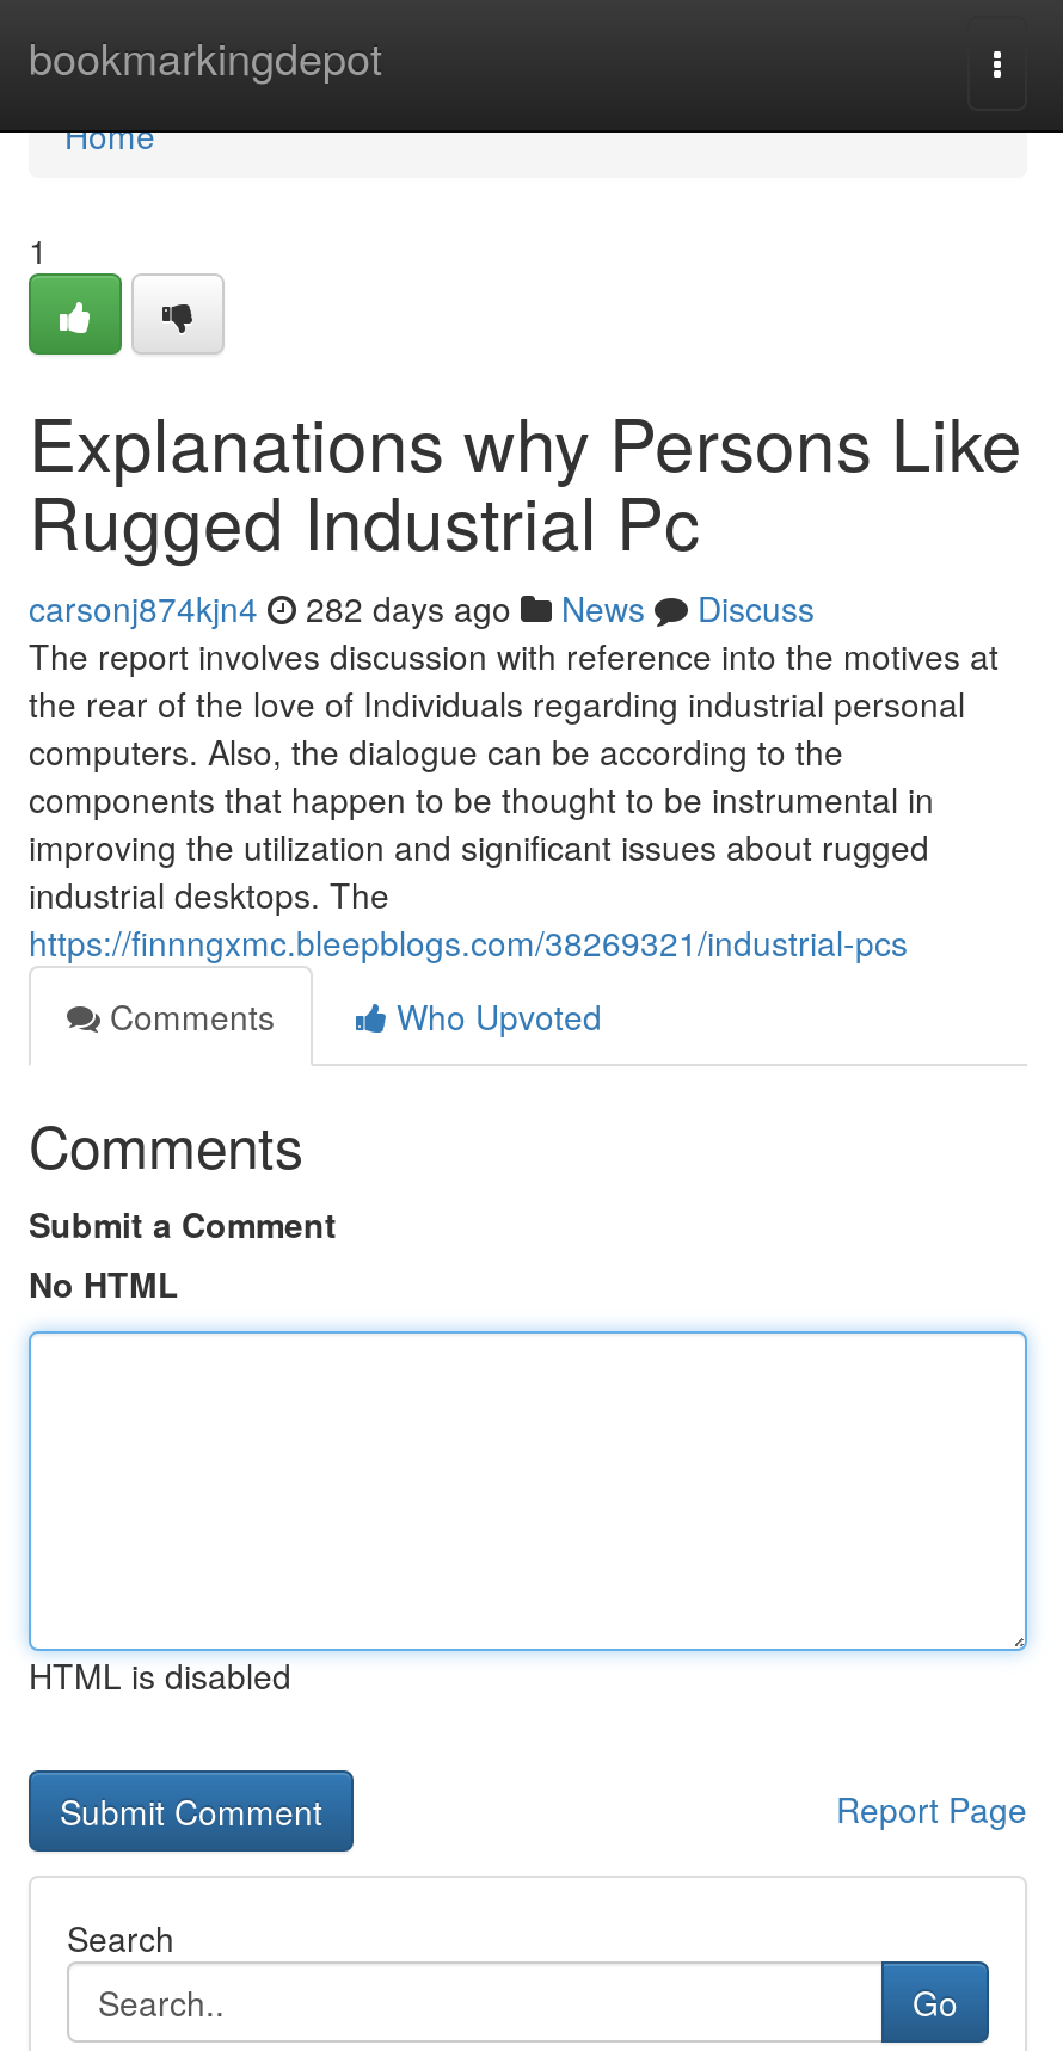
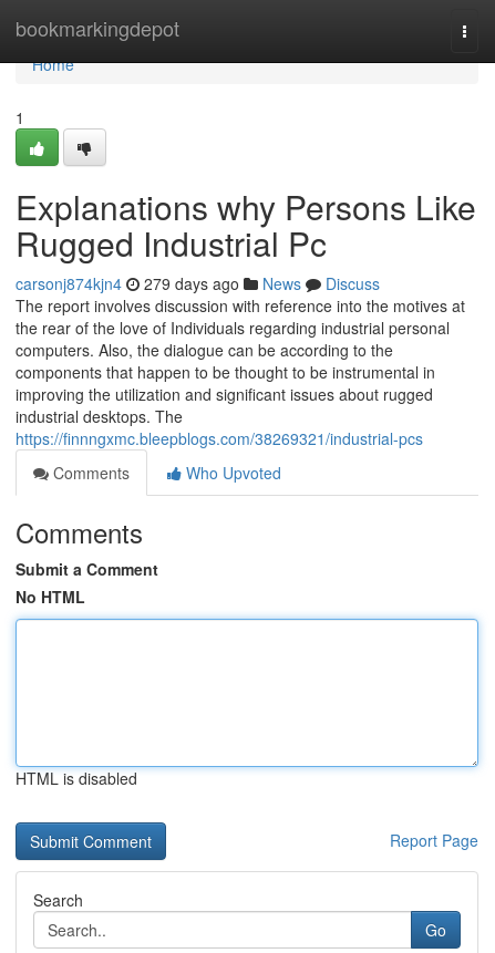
[29,584,815,632] carsonj874kjn4 282 days ago News Discuss -> [16,272,380,294] carsonj874kjn4 279 days ago News Discuss

